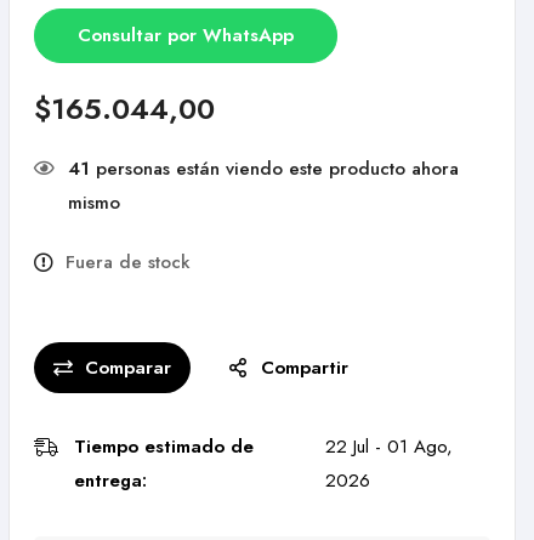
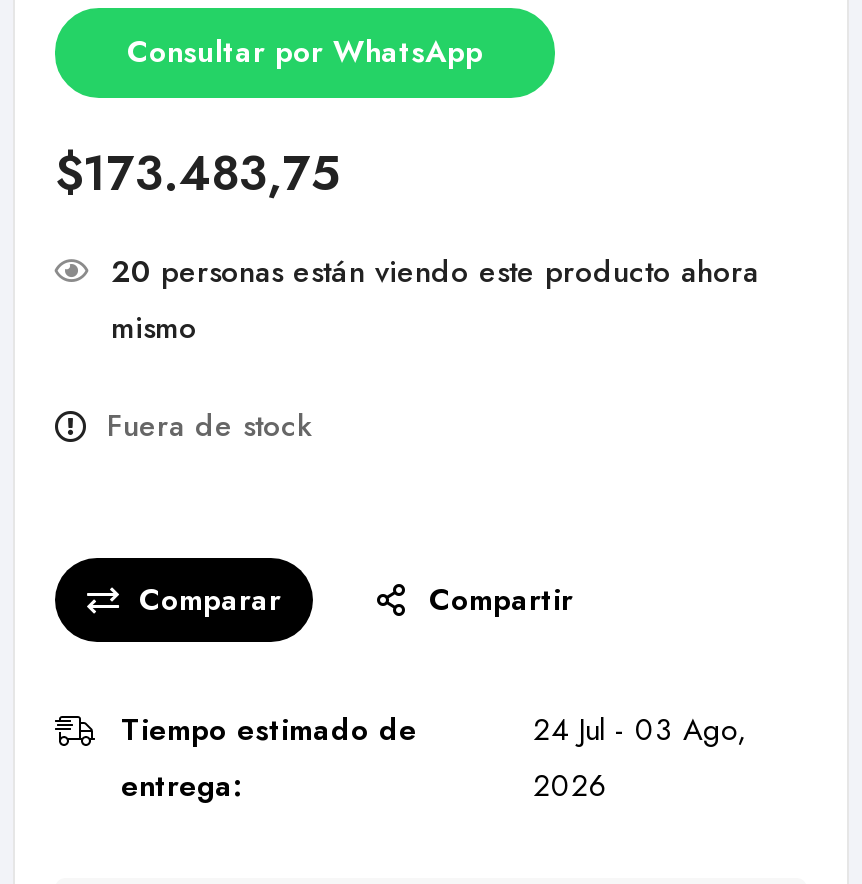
[34,87,215,130] $165.044,00 -> [55,138,341,208] $173.483,75
[68,155,459,182] 41 personas están viendo este producto ahora -> [111,250,759,294] 20 personas están viendo este producto ahora
[325,433,453,460] 22 Jul - 01 Ago, -> [533,708,747,752] 24 Jul - 03 Ago,

